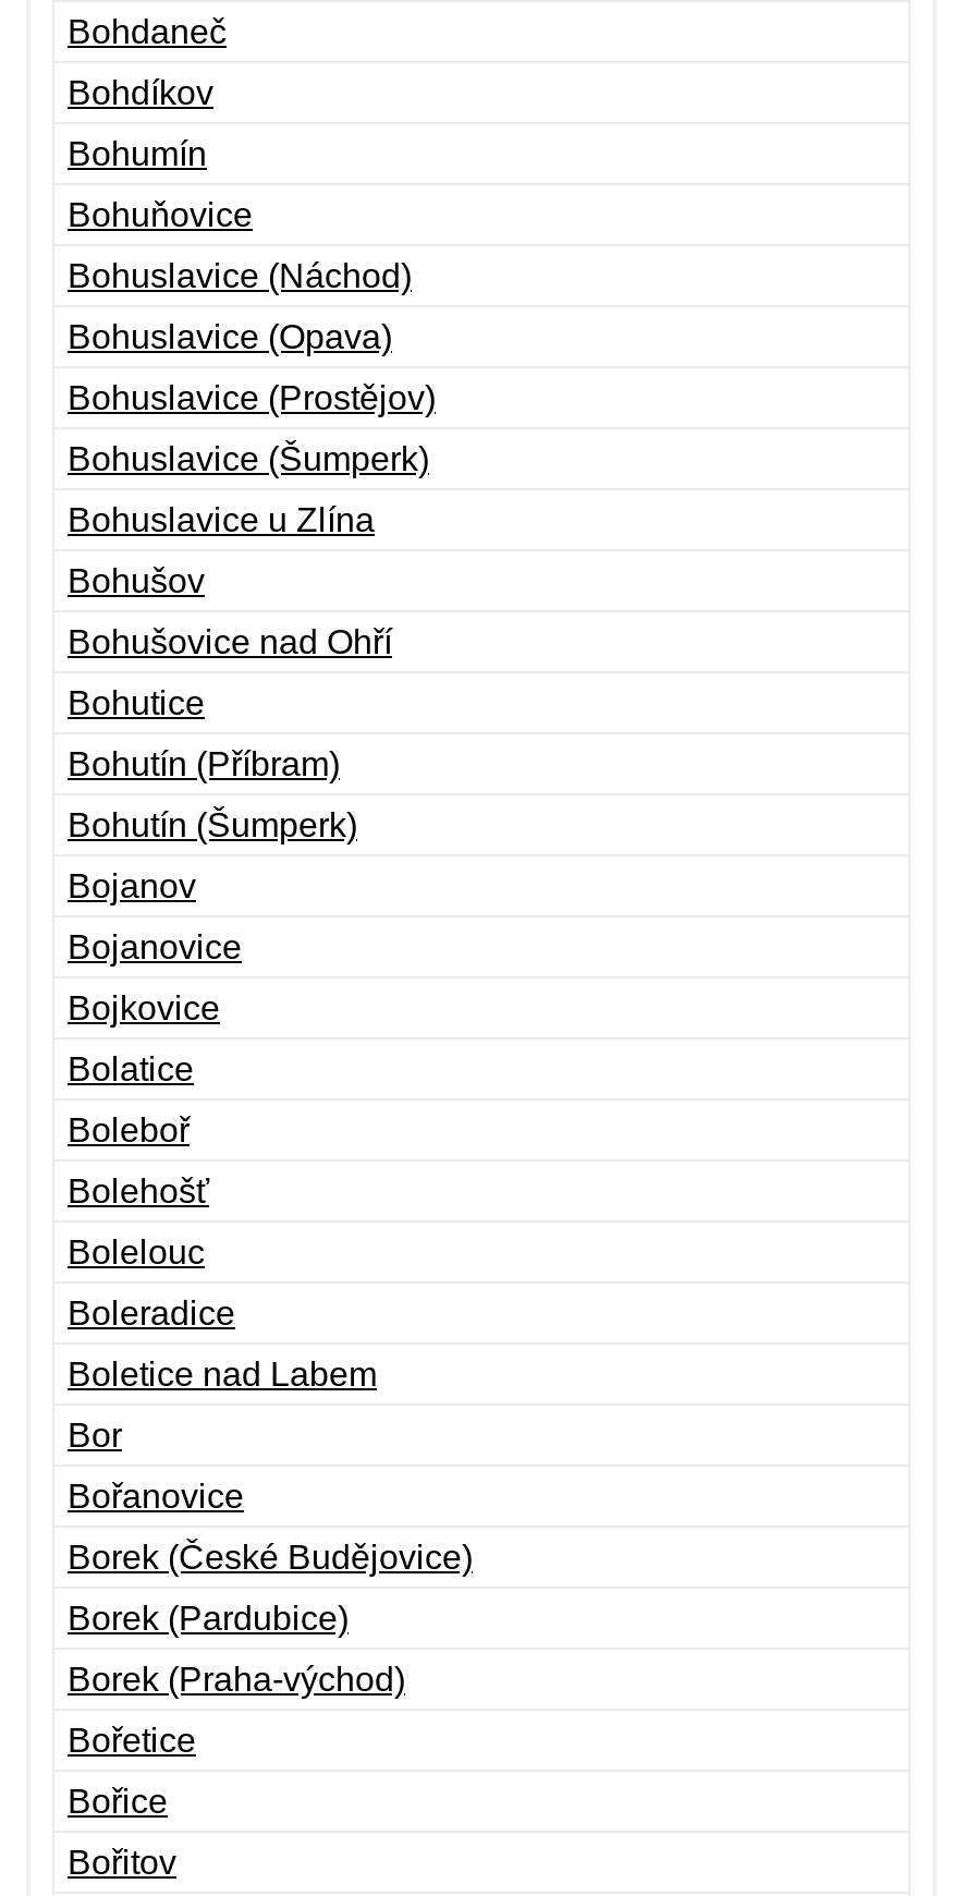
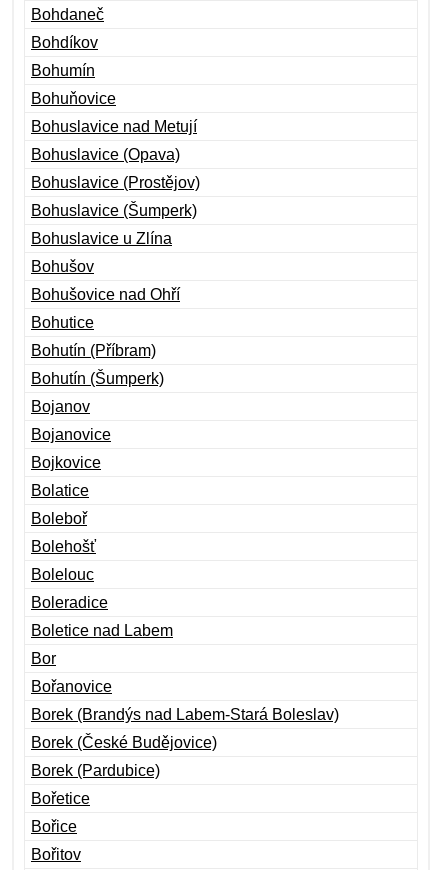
[68,257,412,294] Bohuslavice (Náchod) -> [31,118,197,135] Bohuslavice nad Metují
none -> [31,706,339,723] Borek (Brandýs nad Labem-Stará Boleslav)
moved [68,1539,473,1637] -> [31,734,217,779]: Borek (České Budějovice) | Borek (Pardubice)
[68,1661,405,1698] Borek (Praha-východ) -> none

